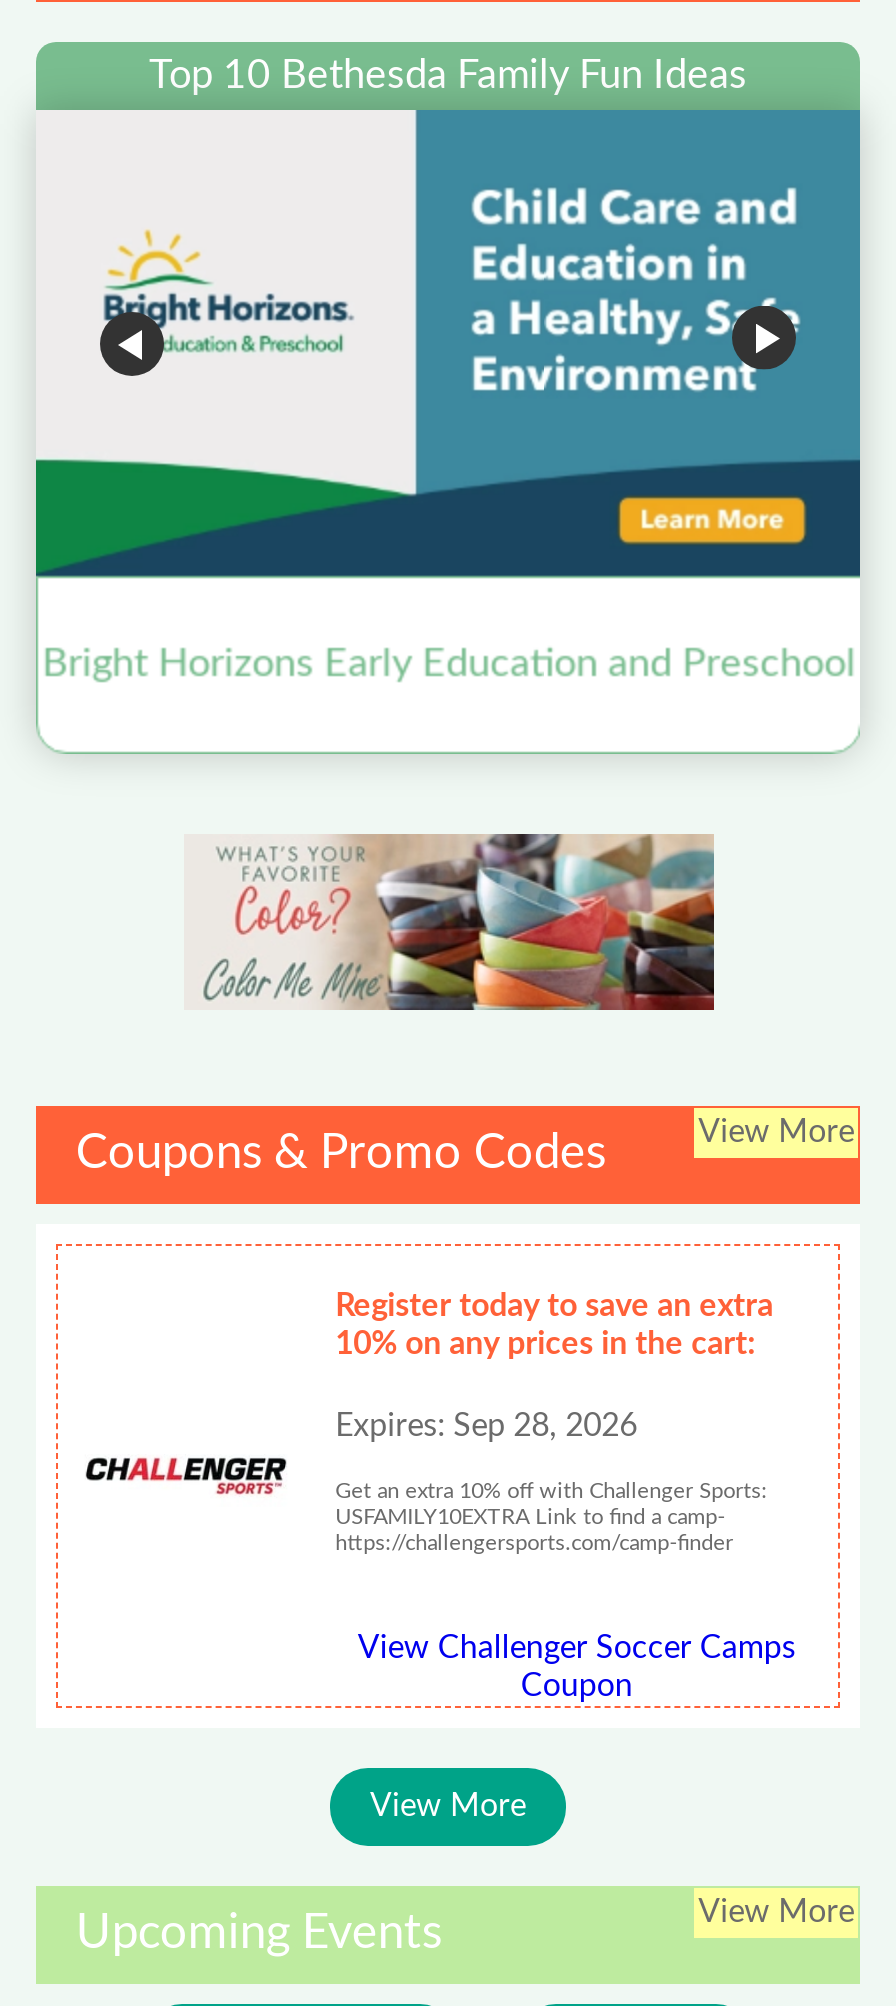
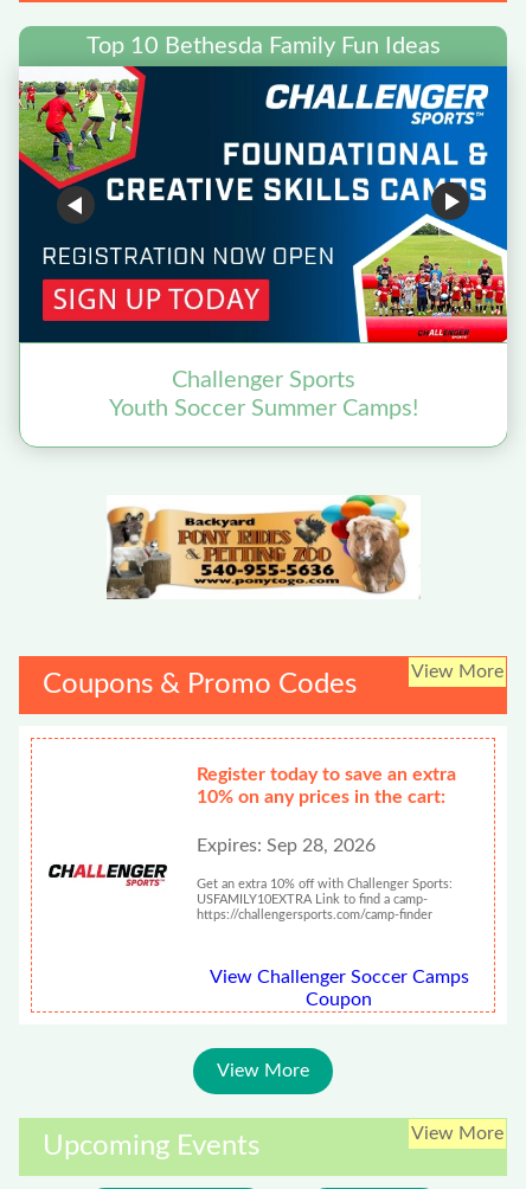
[34,108,862,684] [image] | Bright Horizons Early Education and Preschool -> [18,65,508,421] [image] | Challenger Sports | Youth Soccer Summer Camps!
[184,832,716,1012] [image] -> [105,495,421,600] [image]

